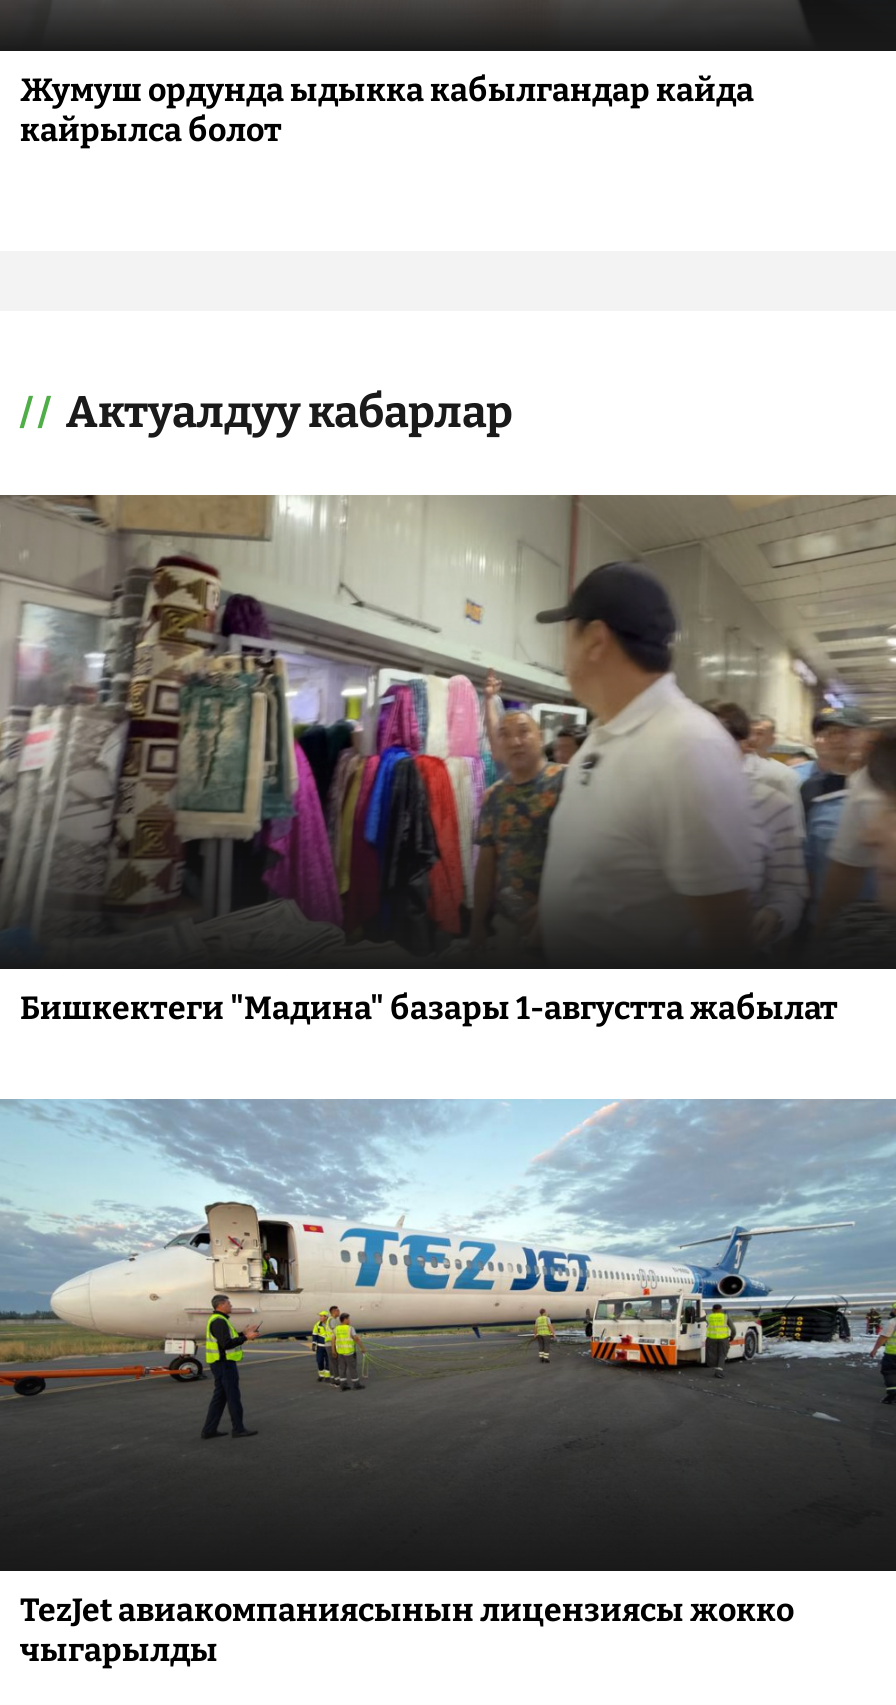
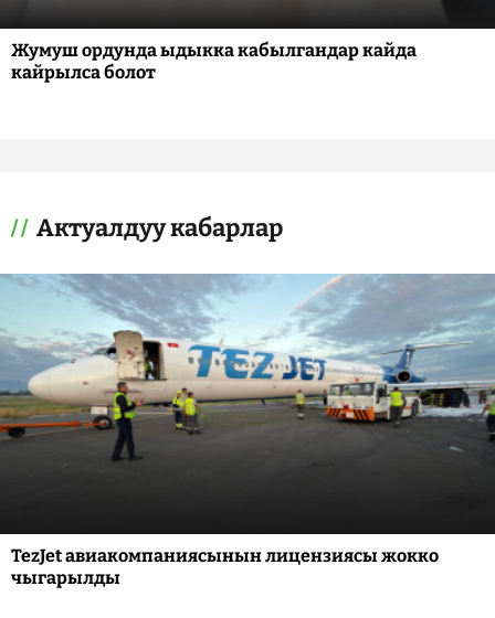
[6,492,890,1026] [image] | Бишкектеги "Мадина" базары 1-августта жабылат -> none

